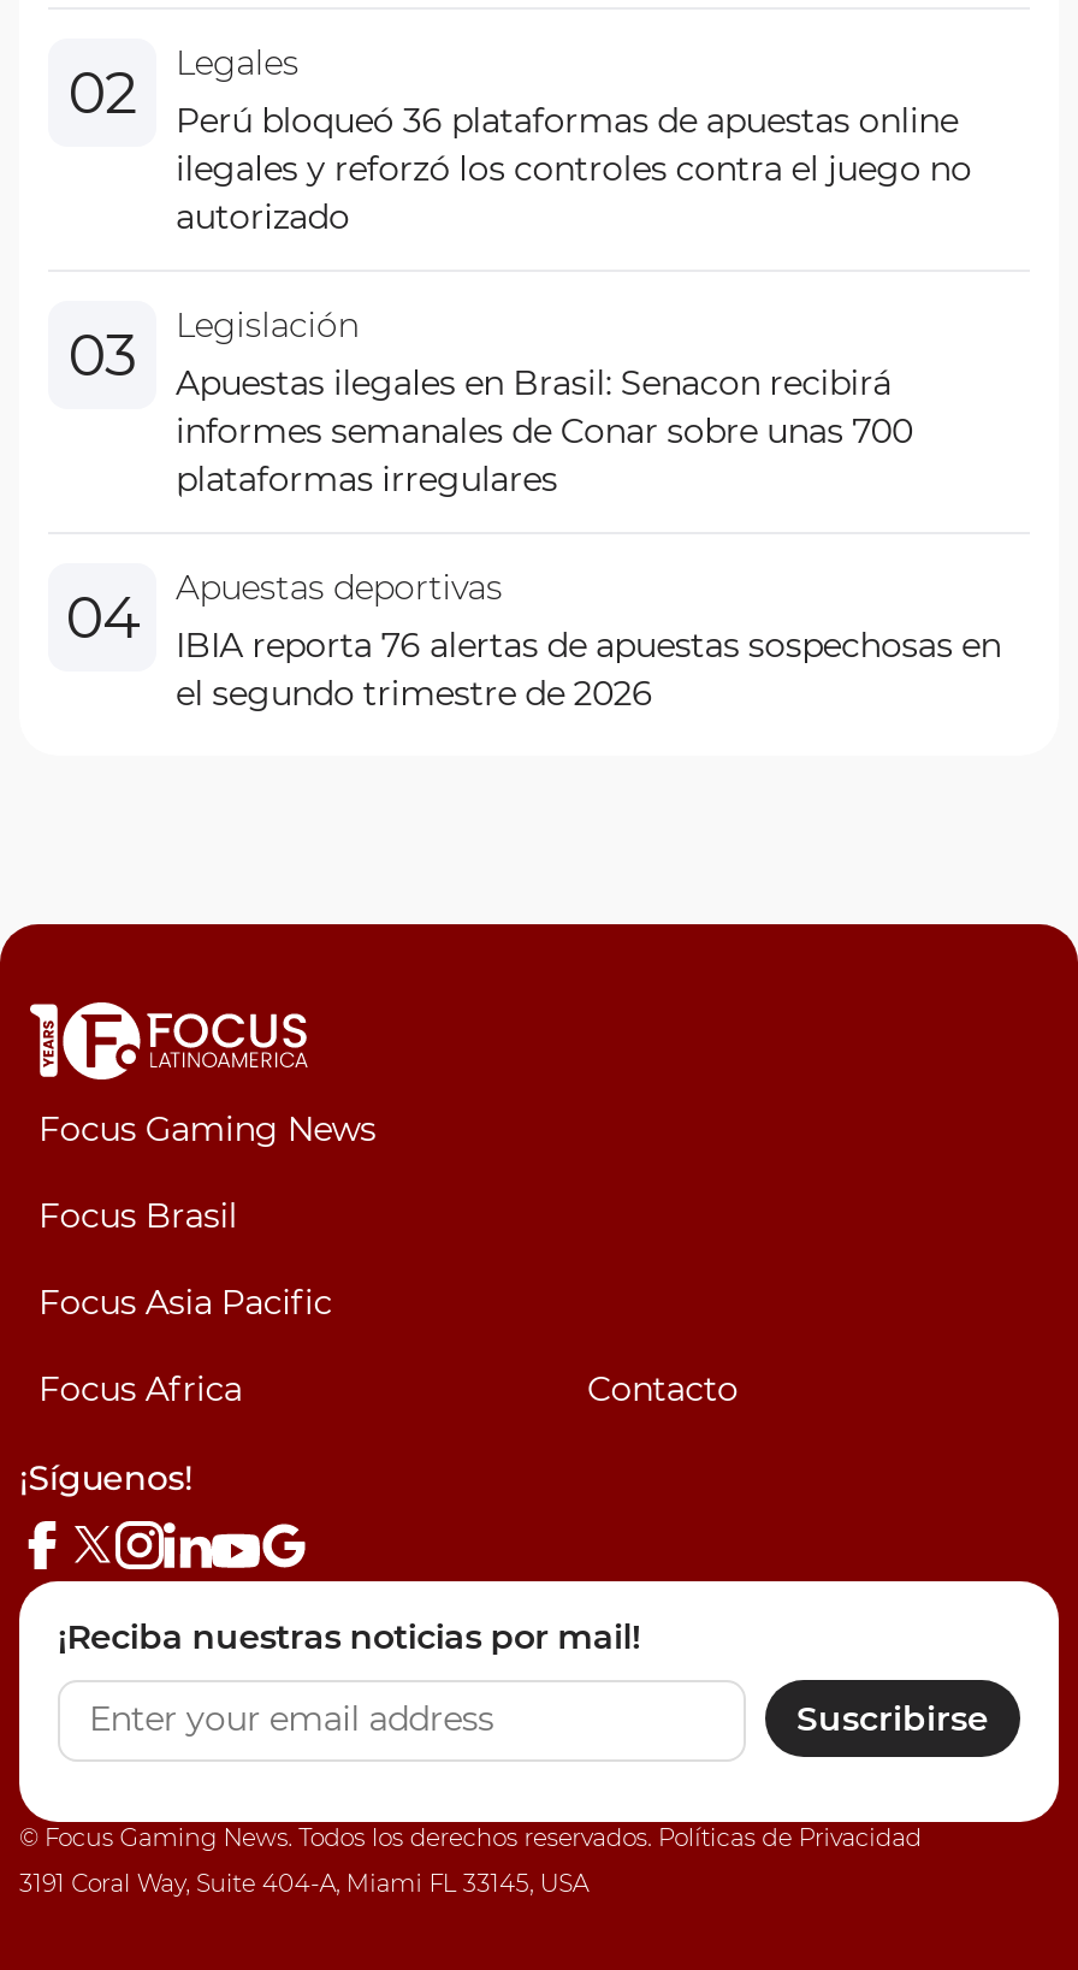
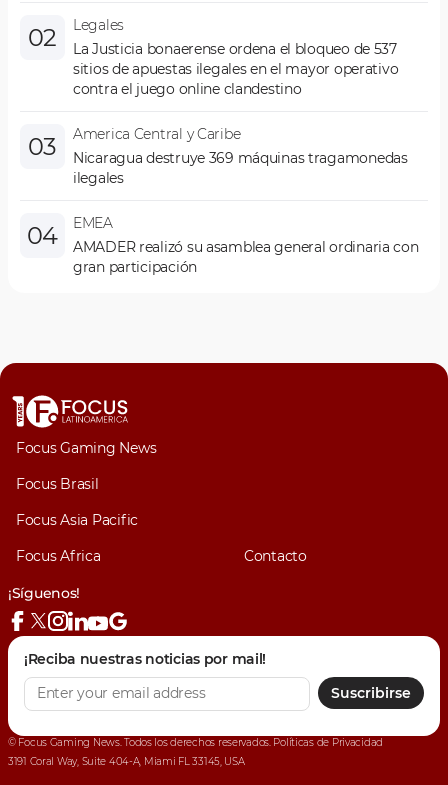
[176,99,971,239] Perú bloqueó 36 plataformas de apuestas online | ilegales y reforzó los controles contra el juego no | autorizado -> [73,40,398,98] La Justicia bonaerense ordena el bloqueo de 537 | sitios de apuestas ilegales en el mayor operativo | contra el juego online clandestino
[176,304,912,501] Legislación | Apuestas ilegales en Brasil: Senacon recibirá | informes semanales de Conar sobre unas 700 | plataformas irregulares -> [73,125,408,187] America Central y Caribe | Nicaragua destruye 369 máquinas tragamonedas | ilegales
[176,566,1001,716] Apuestas deportivas | IBIA reporta 76 alertas de apuestas sospechosas en | el segundo trimestre de 2026 -> [73,214,418,276] EMEA | AMADER realizó su asamblea general ordinaria con | gran participación

